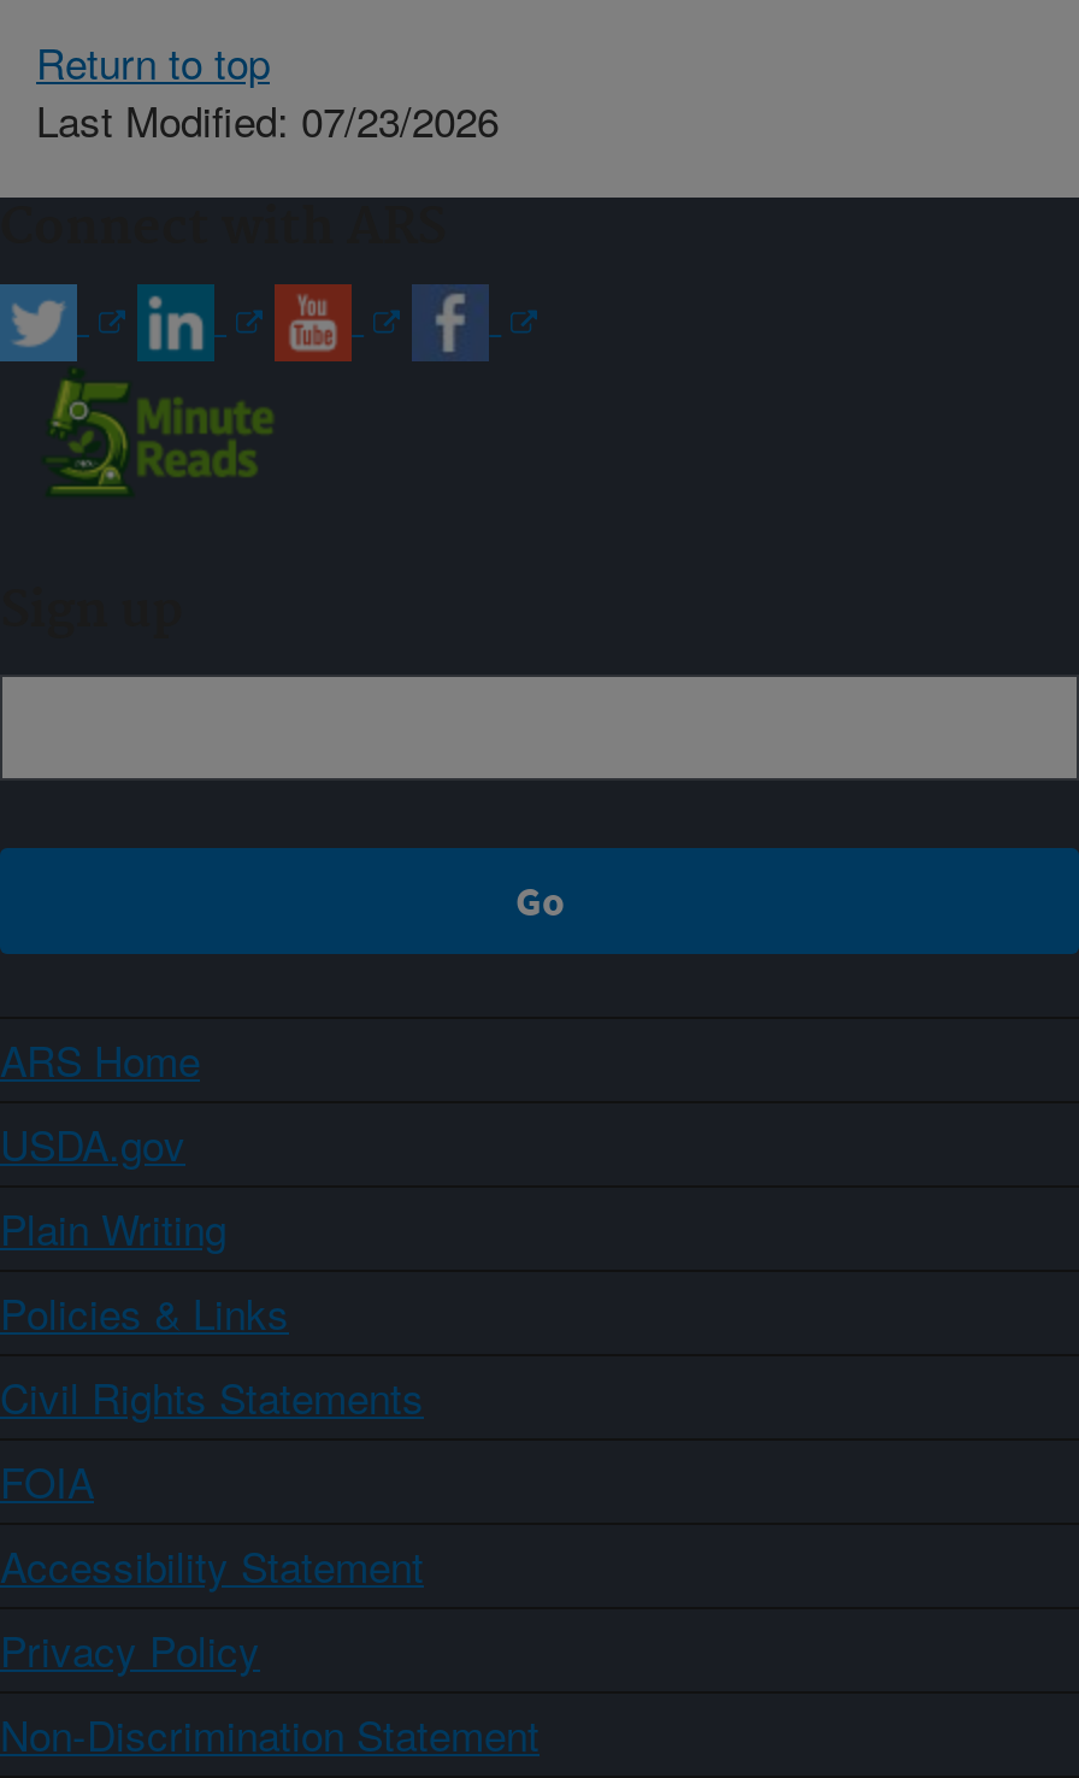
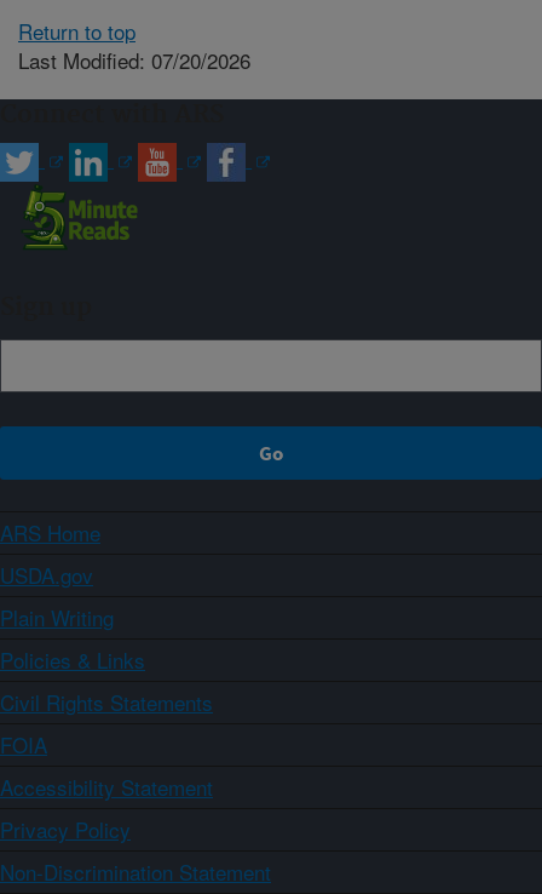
[36,88,499,148] Last Modified: 07/23/2026 -> [18,44,250,74] Last Modified: 07/20/2026

